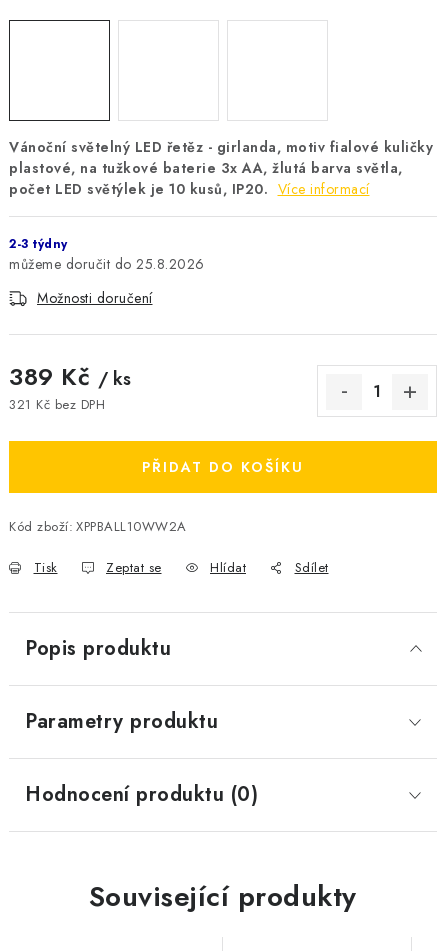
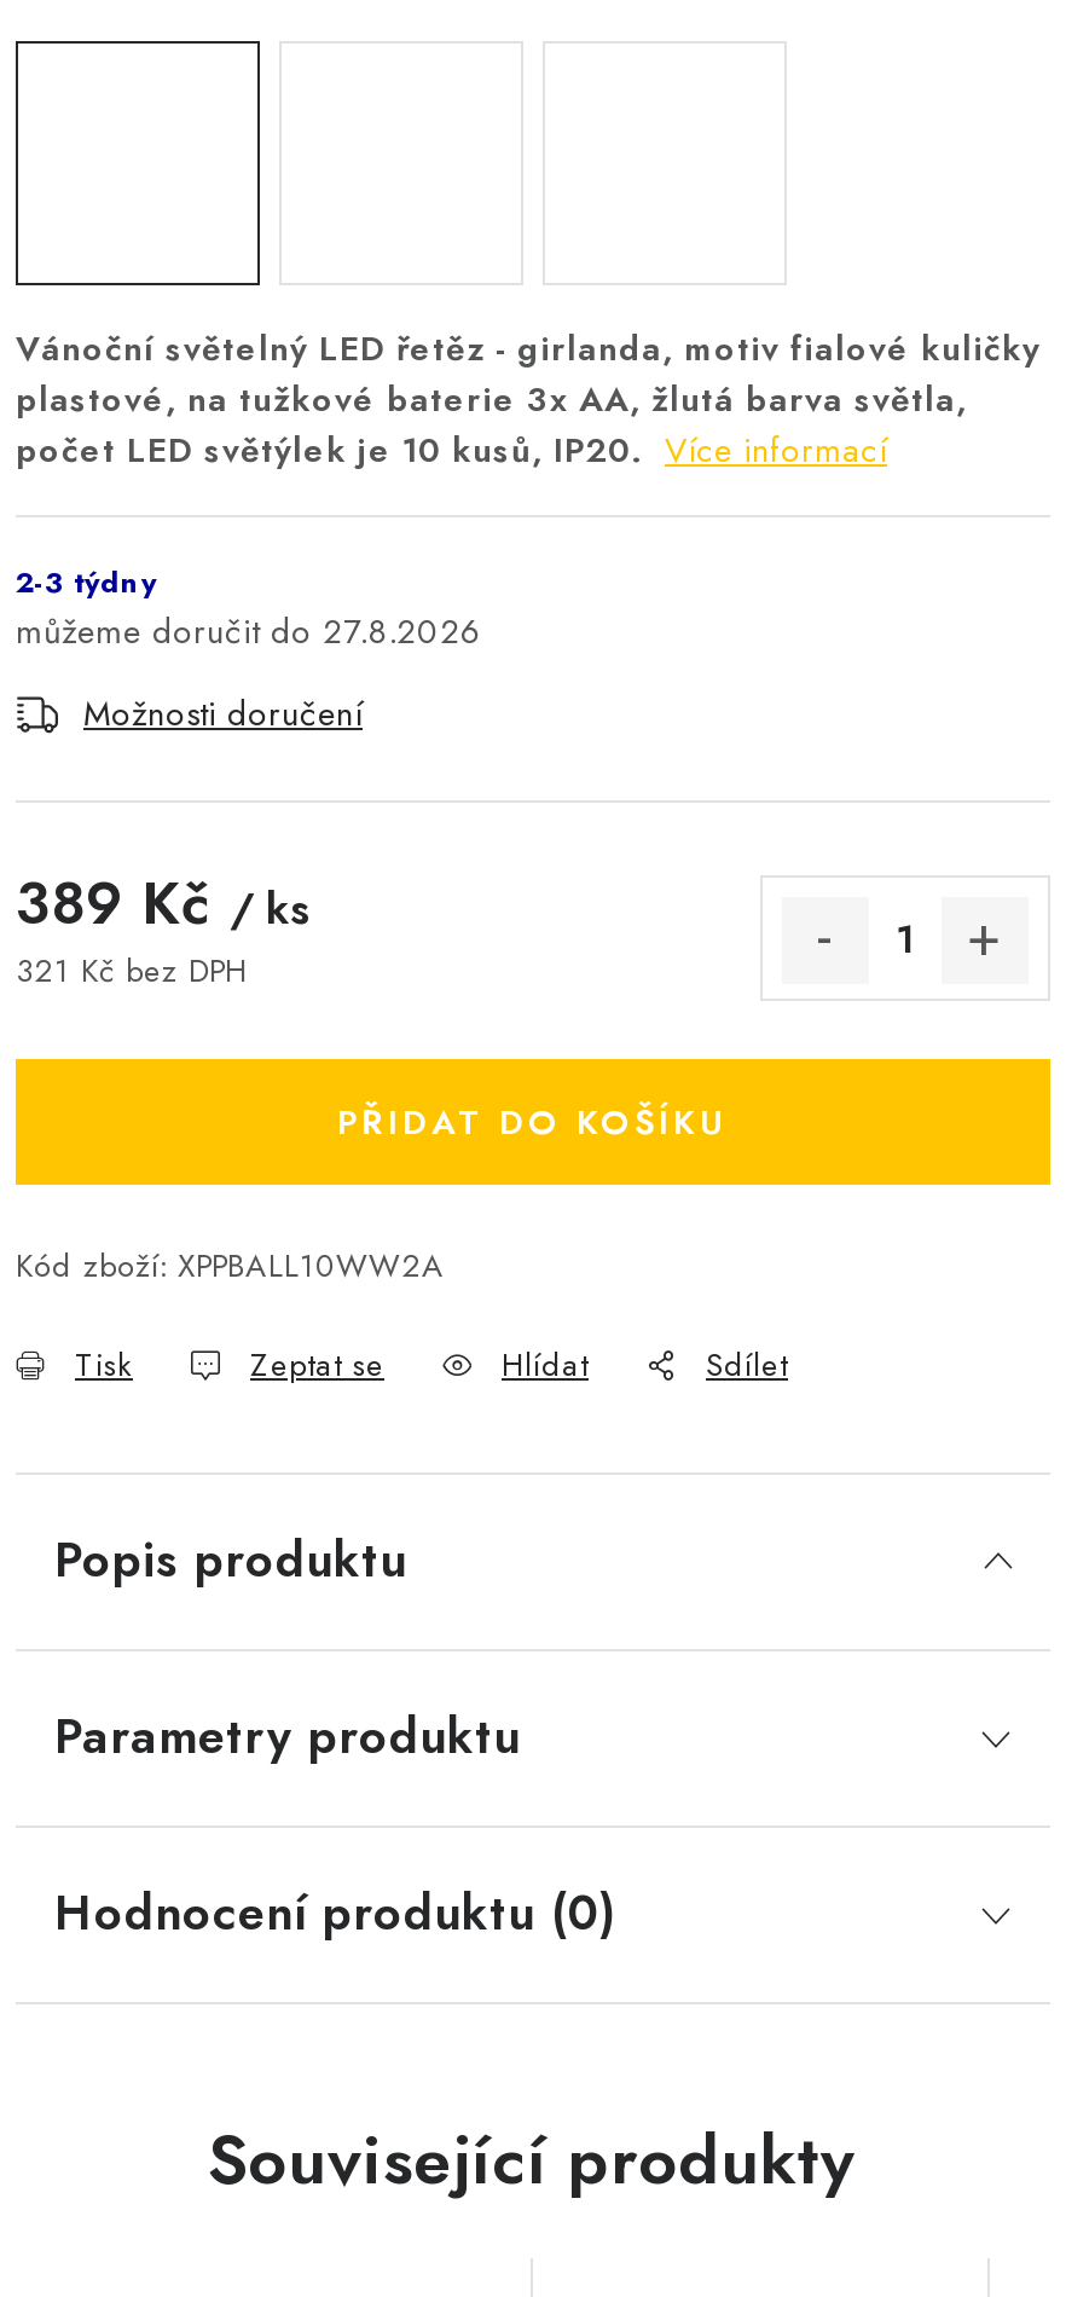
[136,254,204,274] 25.8.2026 -> [323,607,483,655] 27.8.2026

